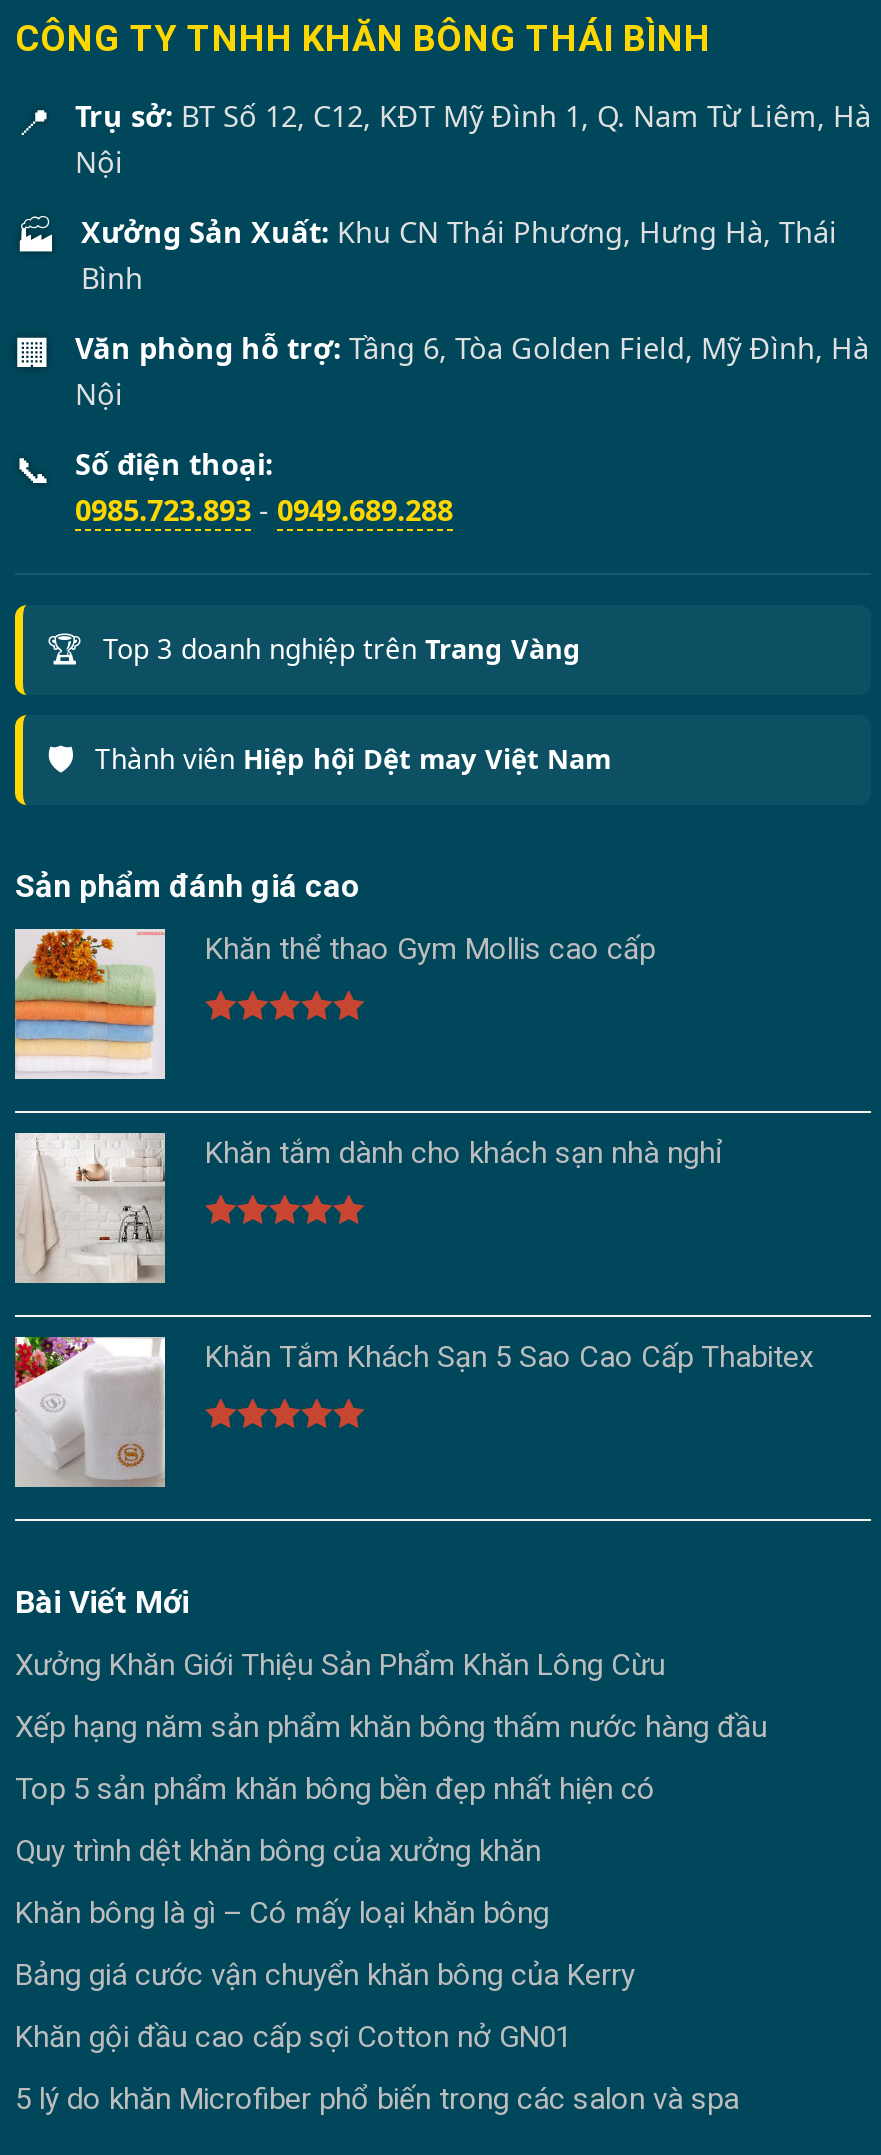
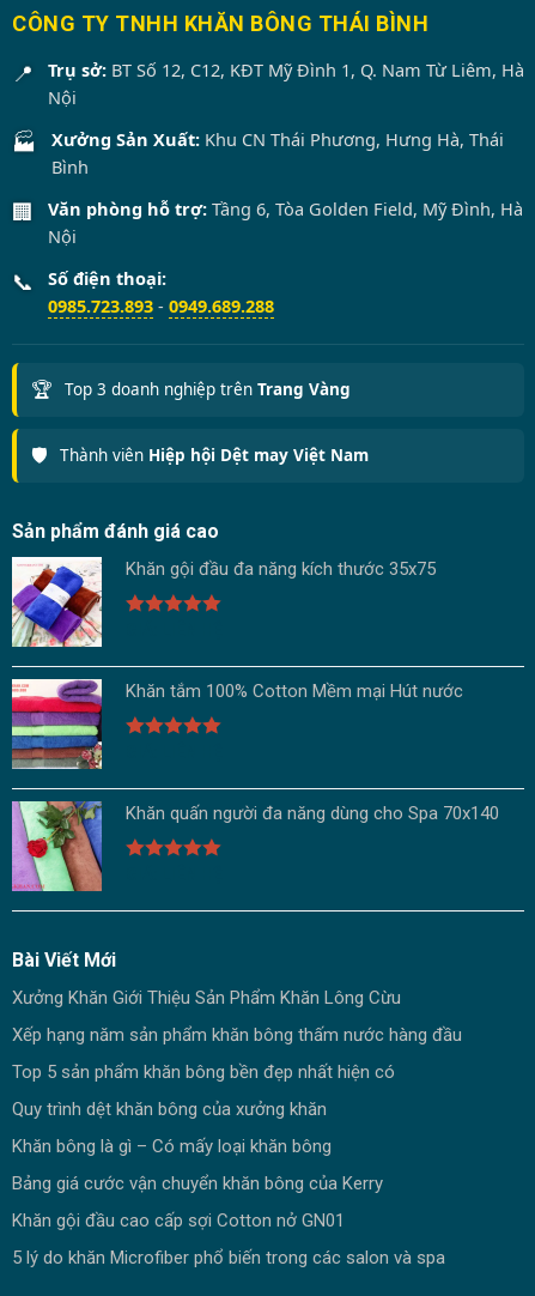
[13,927,655,1081] [image] | Khăn thể thao Gym Mollis cao cấp -> [11,556,436,648] [image] | Khăn gội đầu đa năng kích thước 35x75
[13,1133,723,1285] [image] | Khăn tắm dành cho khách sạn nhà nghỉ -> [11,679,463,770] [image] | Khăn tắm 100% Cotton Mềm mại Hút nước
[13,1335,813,1487] [image] | Khăn Tắm Khách Sạn 5 Sao Cao Cấp Thabitex -> [11,800,499,891] [image] | Khăn quấn người đa năng dùng cho Spa 70x140

